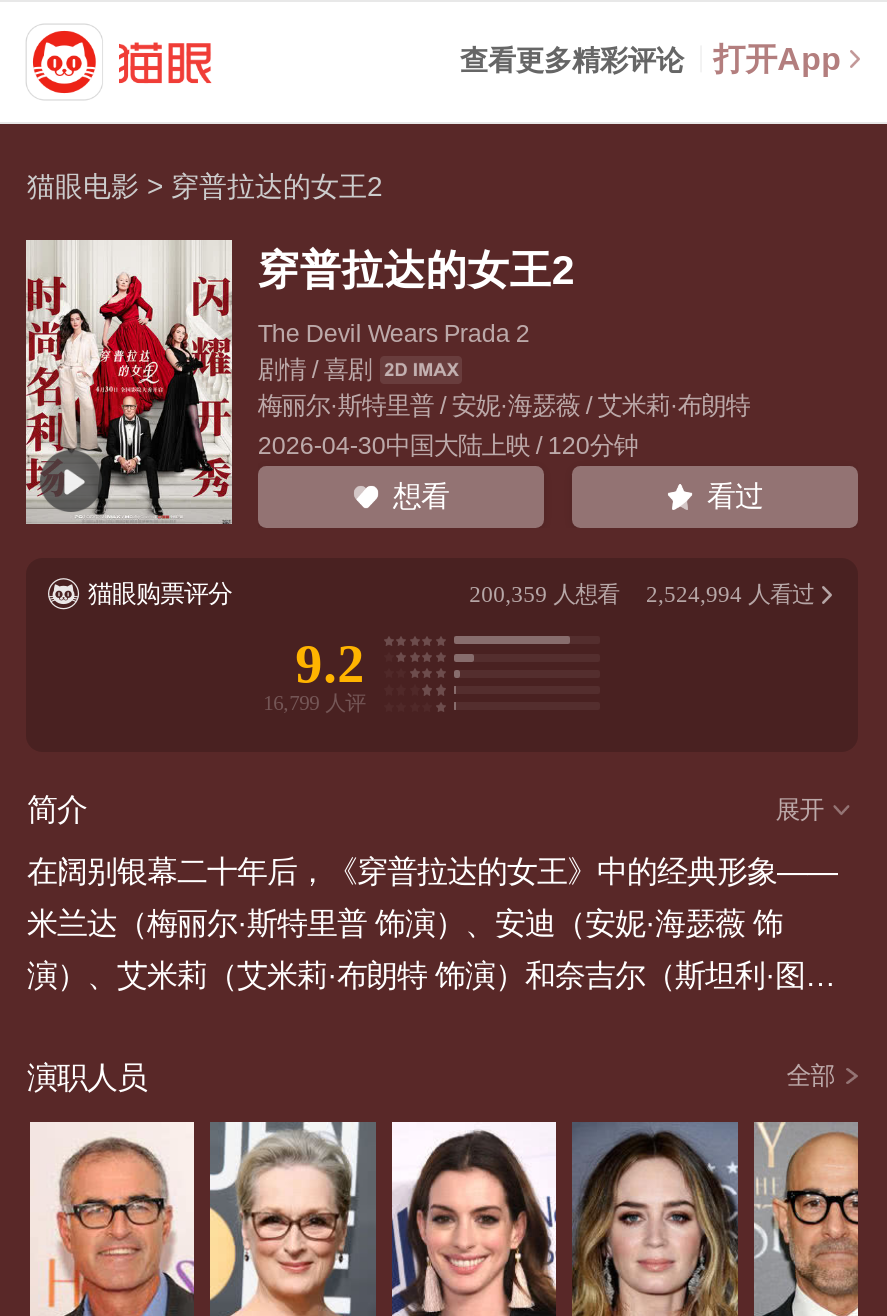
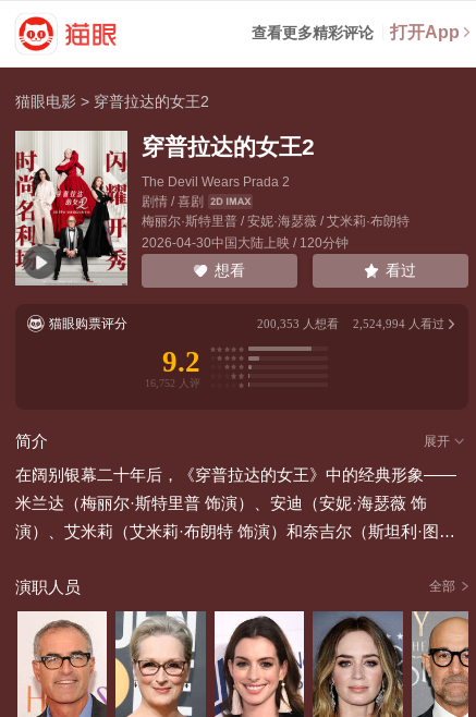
[469,583,814,607] 200,359 人想看 2,524,994 人看过 -> [257,318,444,331] 200,353 人想看 2,524,994 人看过

